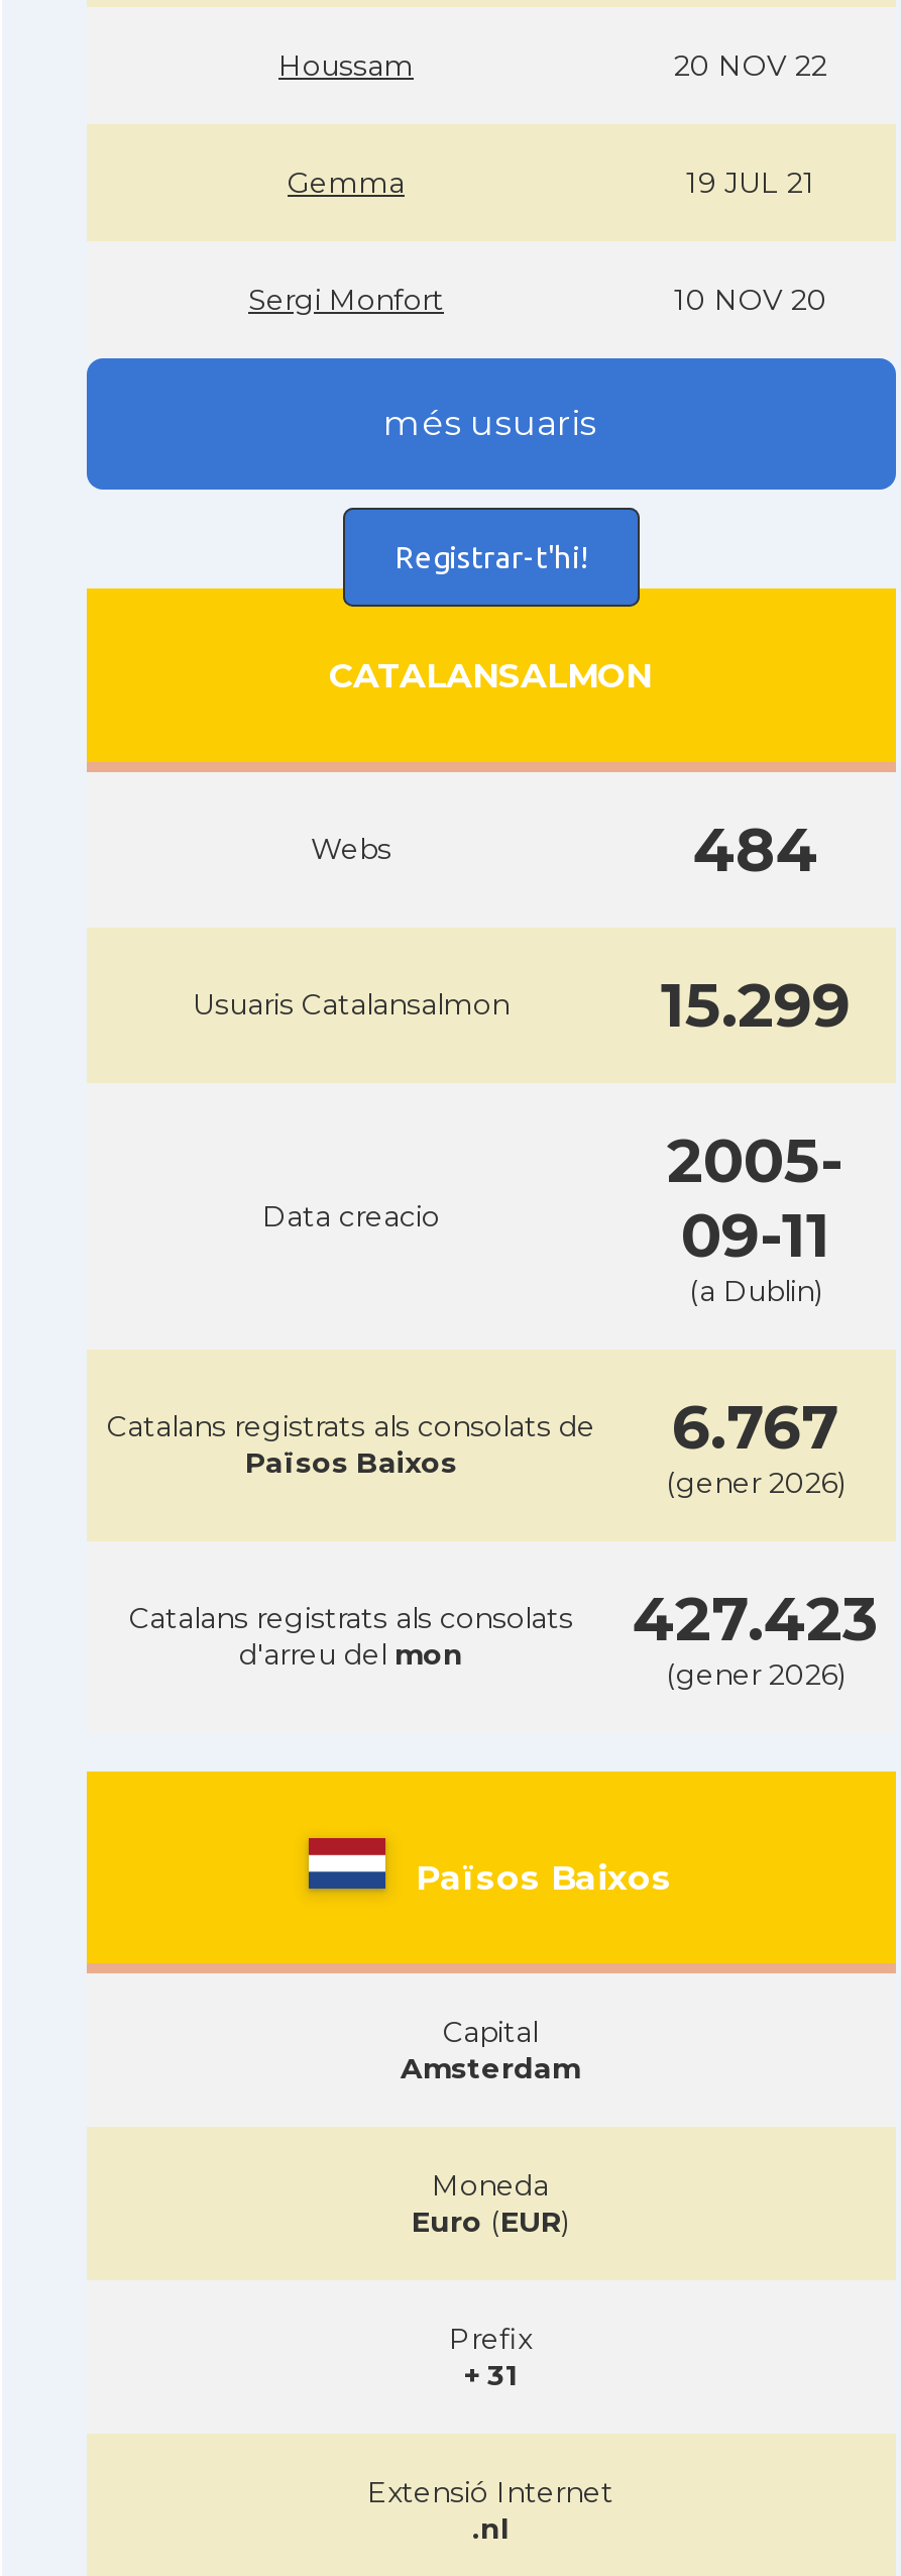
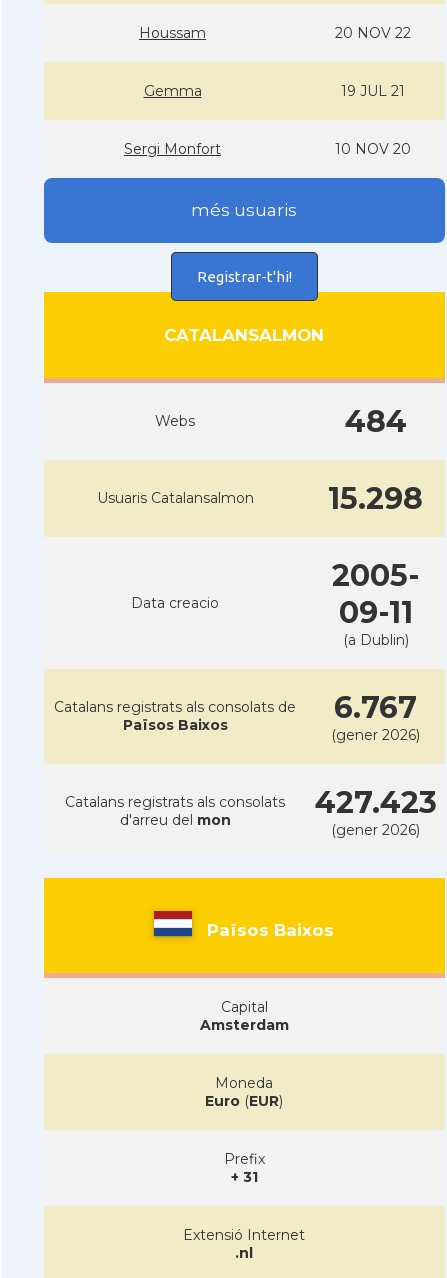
[661,968,851,1042] 15.299 -> [328,480,423,517] 15.298

